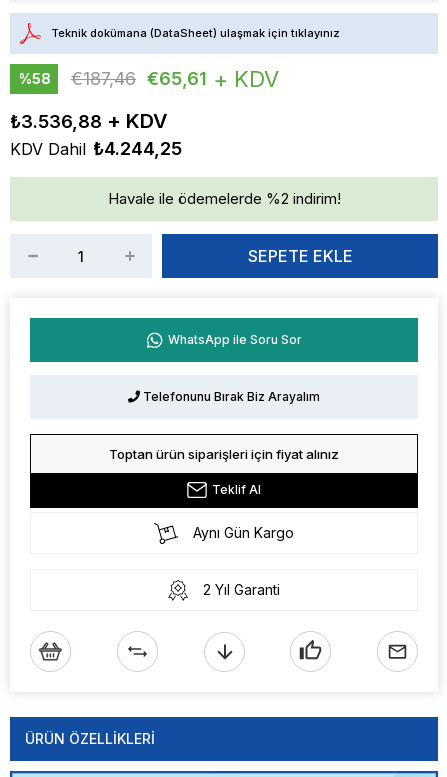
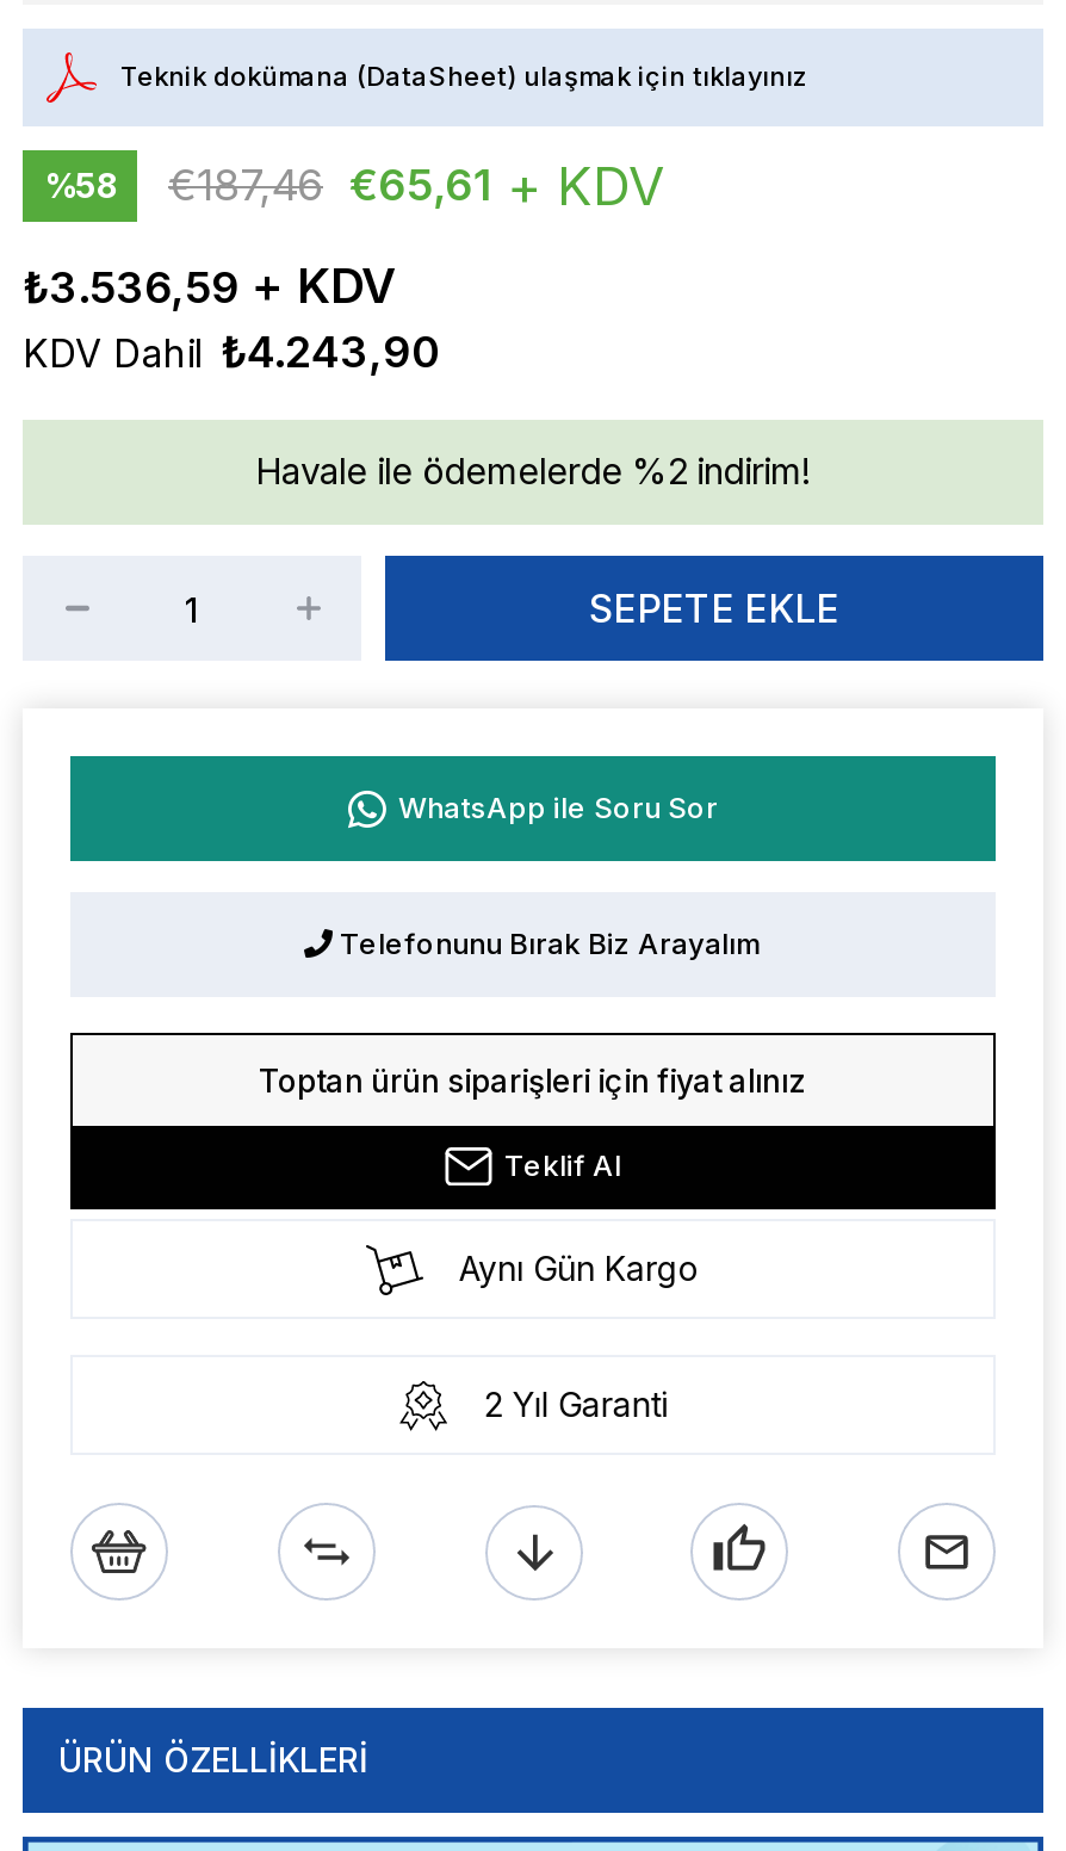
[10,111,102,132] ₺3.536,88 -> [23,263,240,313] ₺3.536,59
[10,138,182,159] KDV Dahil ₺4.244,25 -> [23,327,440,377] KDV Dahil ₺4.243,90

